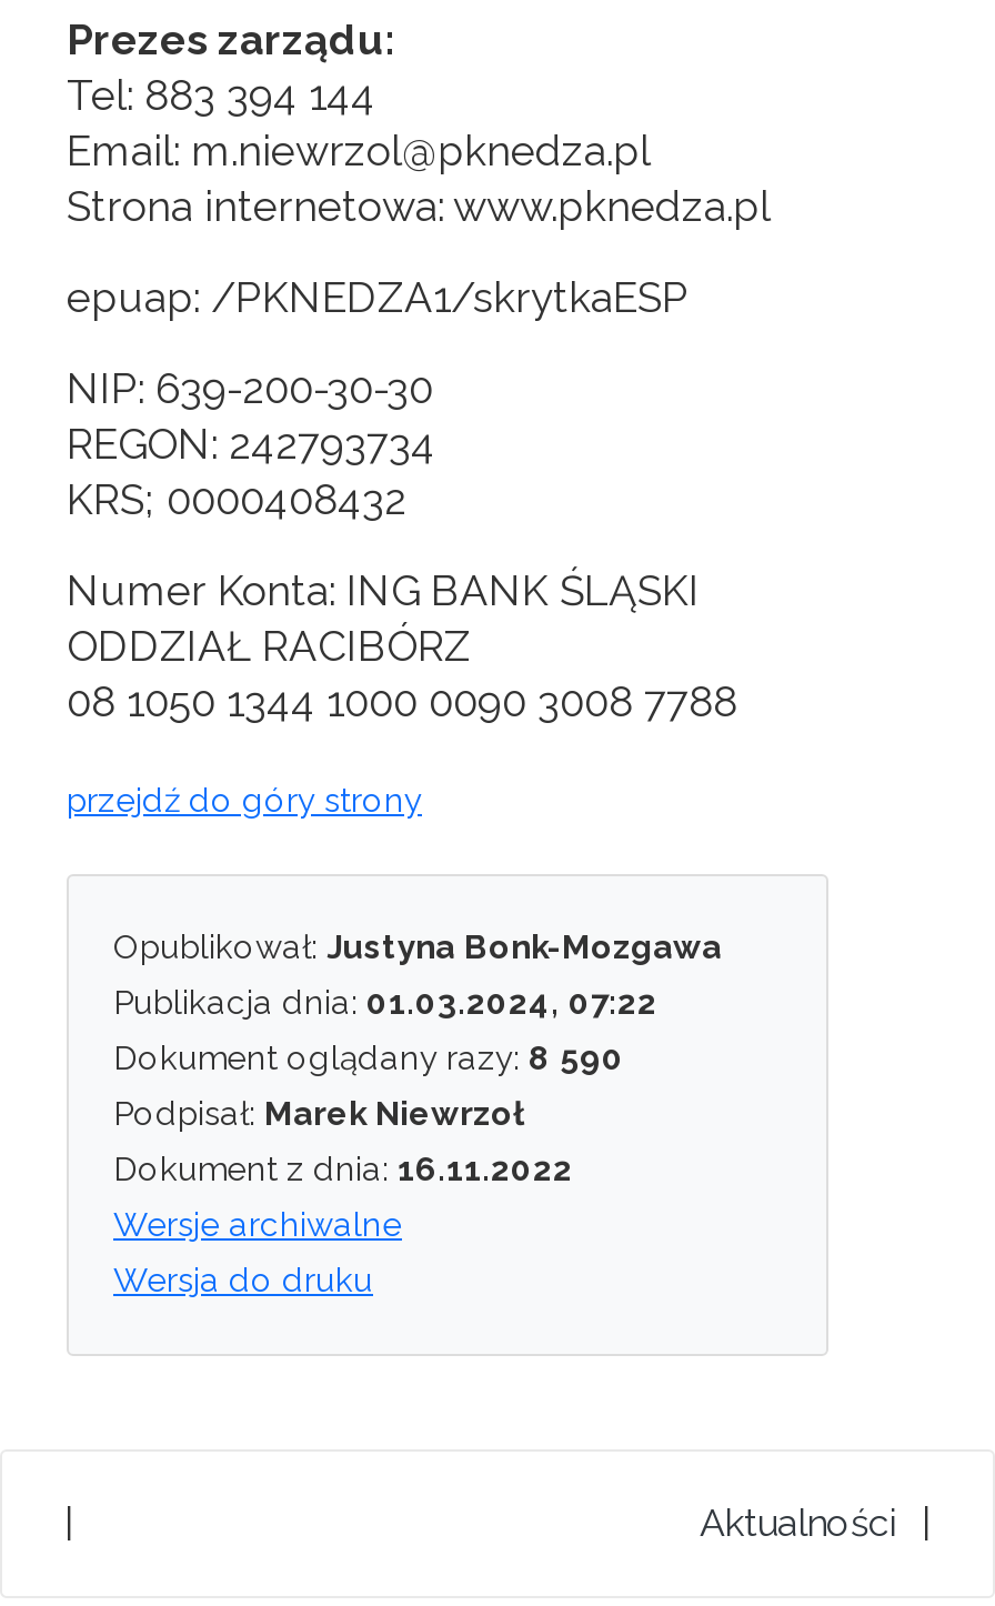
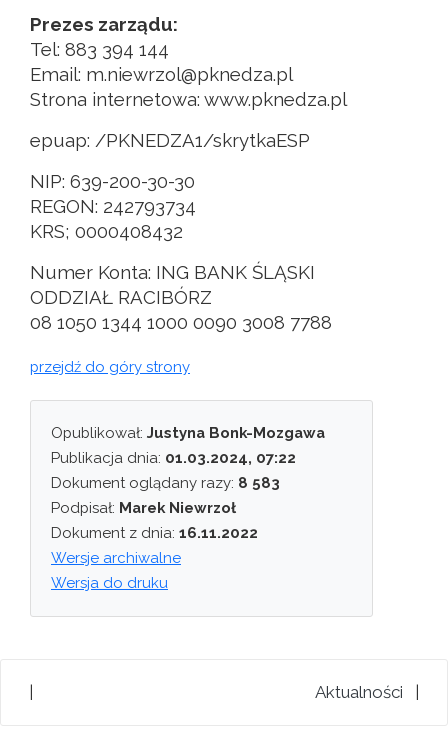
[113,1038,624,1078] Dokument oglądany razy: 8 590 -> [51,474,280,492] Dokument oglądany razy: 8 583

